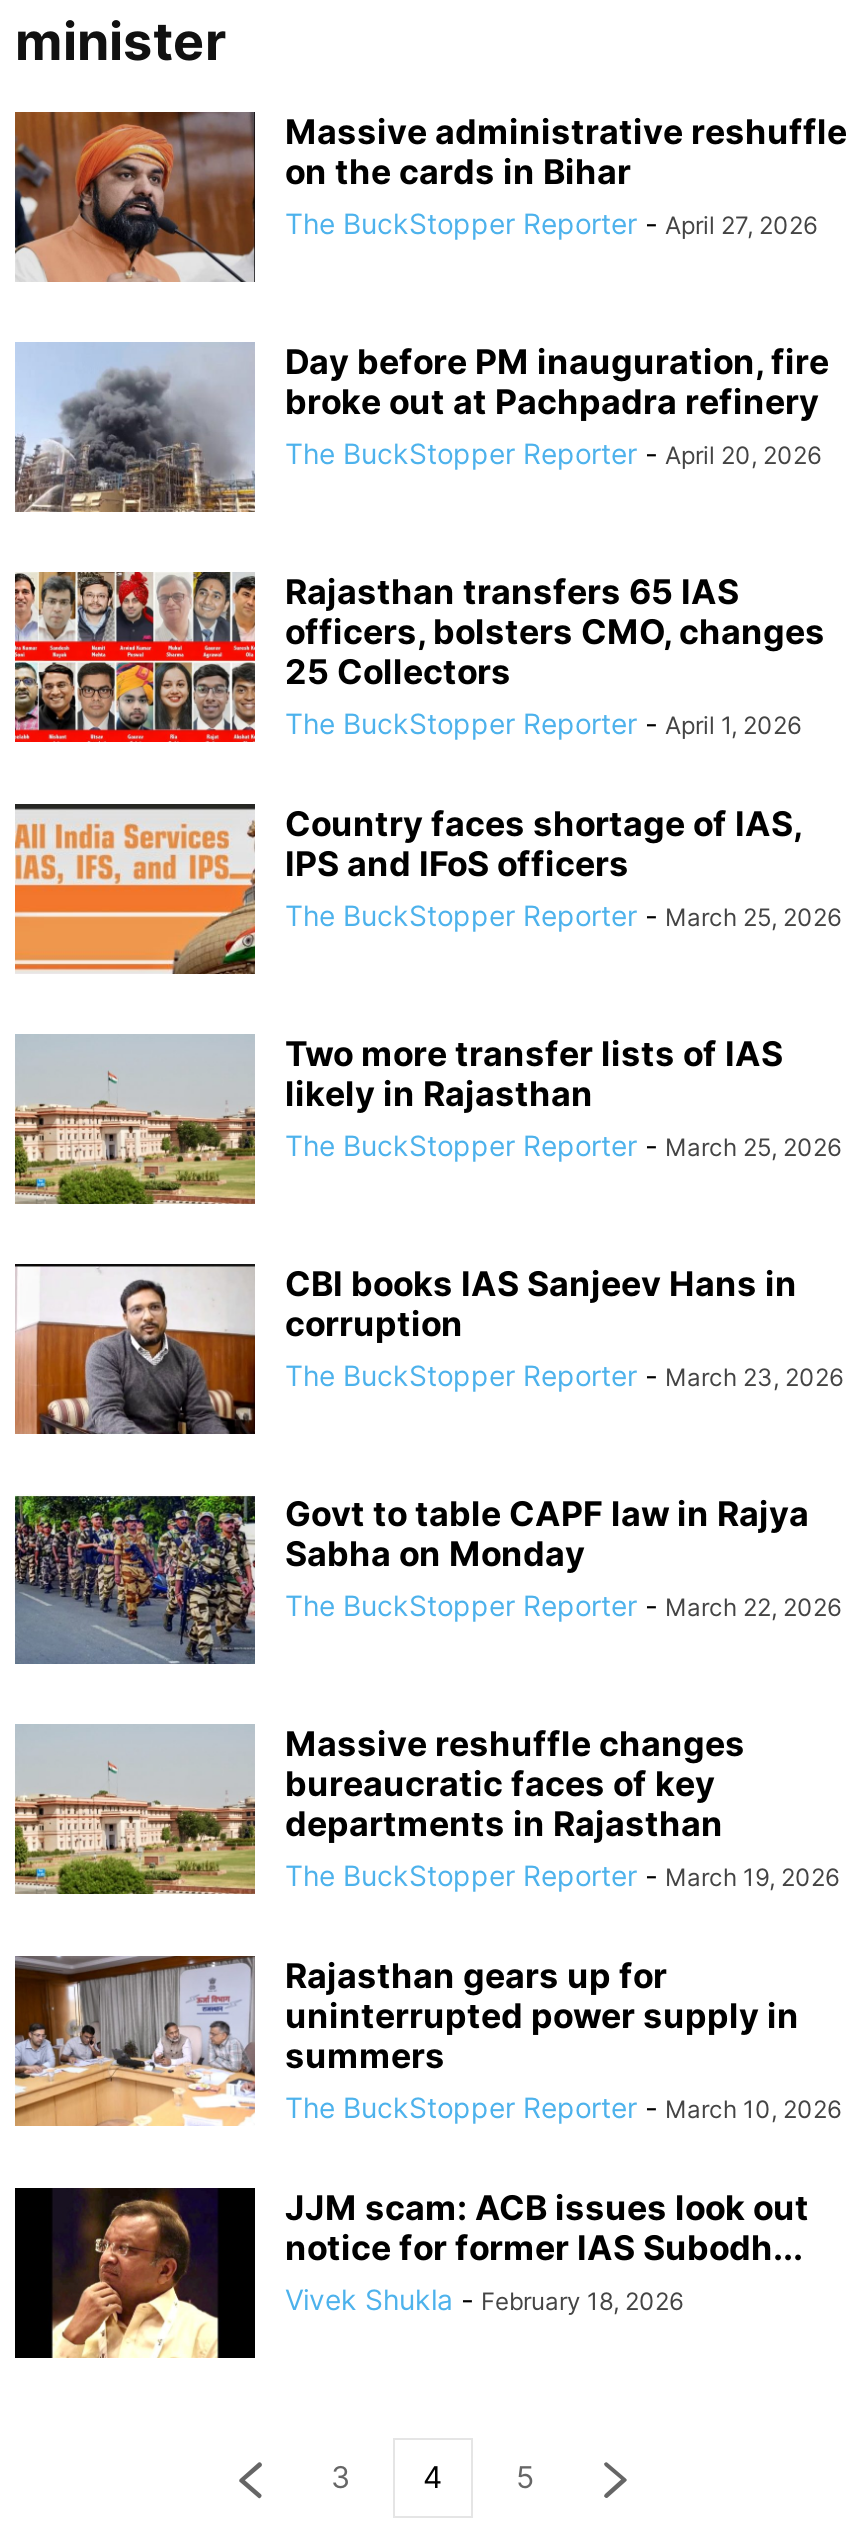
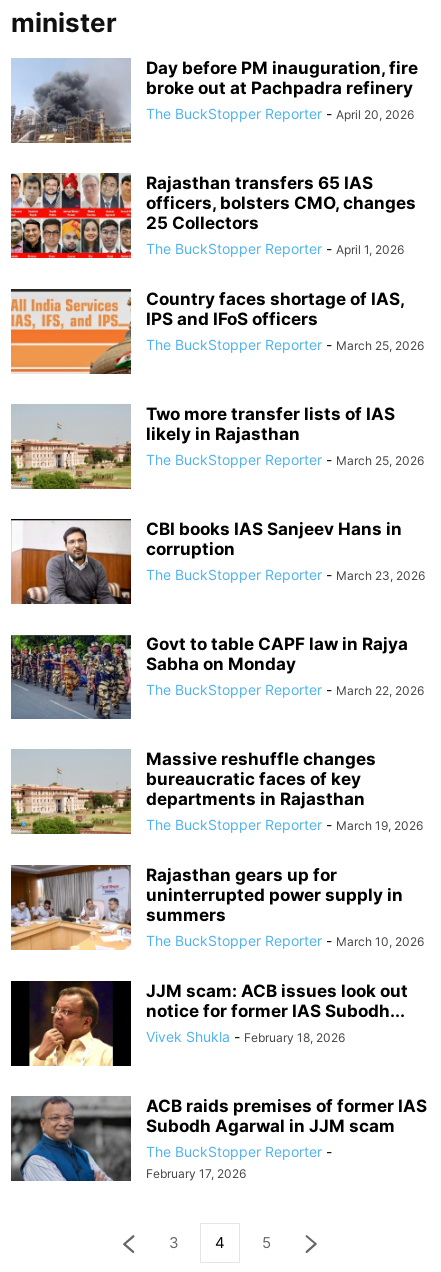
[13,110,847,282] [image] | Massive administrative reshuffle | on the cards in Bihar | The BuckStopper Reporter - April 27, 2026 -> none
moved [13,342,843,2316] -> [10,58,425,1045]: [image] | Day before PM inauguration, fire | broke out at Pachpadra refinery | ... | notice for former IAS Subodh... | Vivek Shukla - February 18, 2026
none -> [10,1095,427,1182] [image] | ACB raids premises of former IAS | Subodh Agarwal in JJM scam | The BuckStopper Reporter - | February 17, 2026

